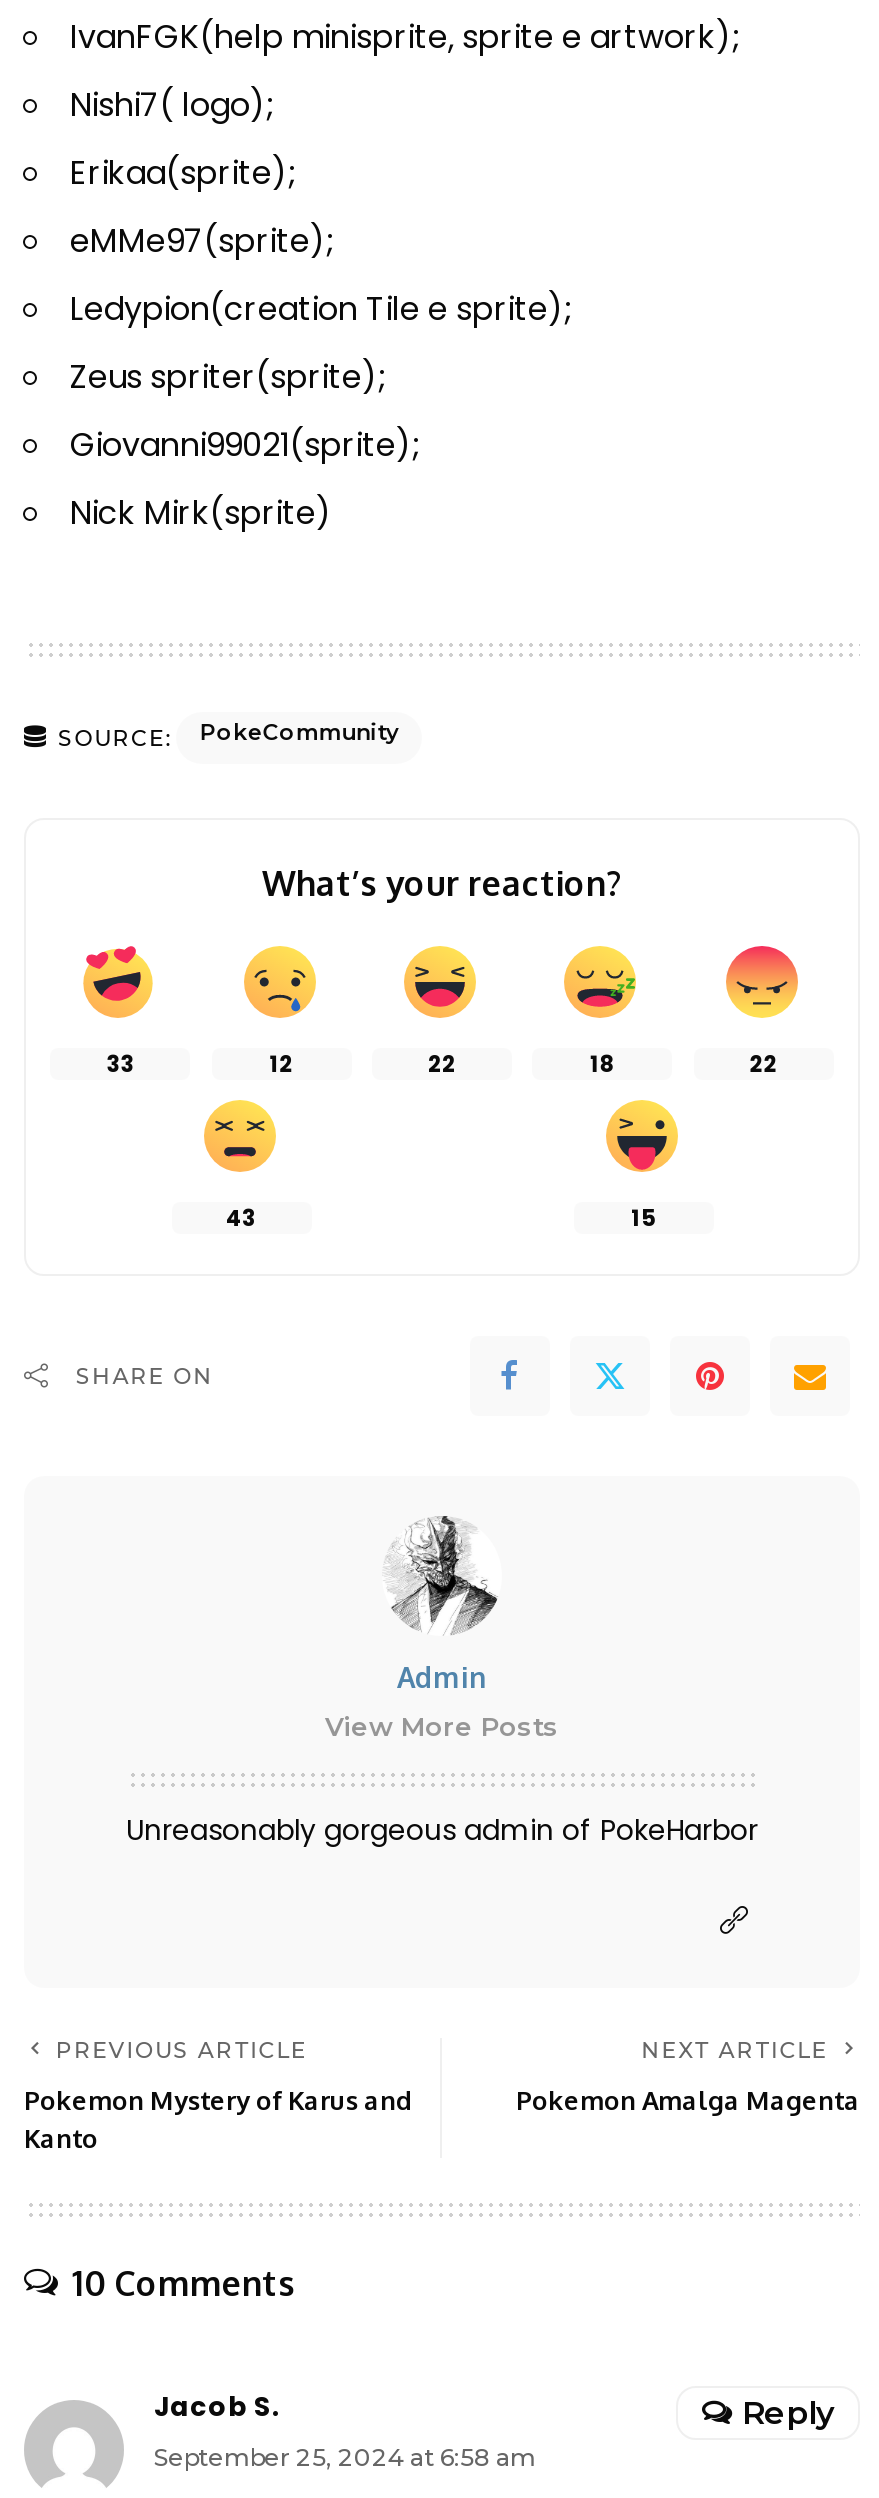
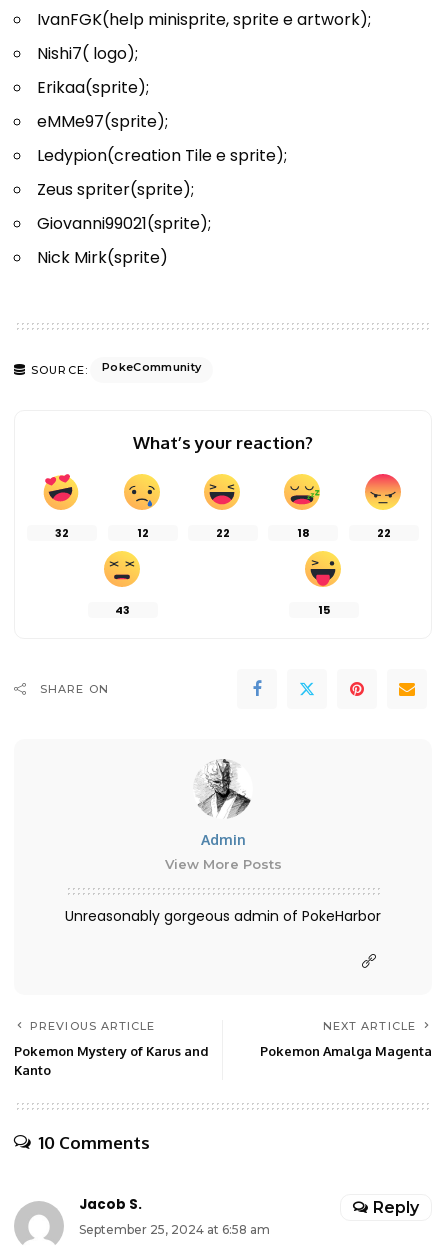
[106,1049,134,1081] 33 -> [55,525,69,541] 32

